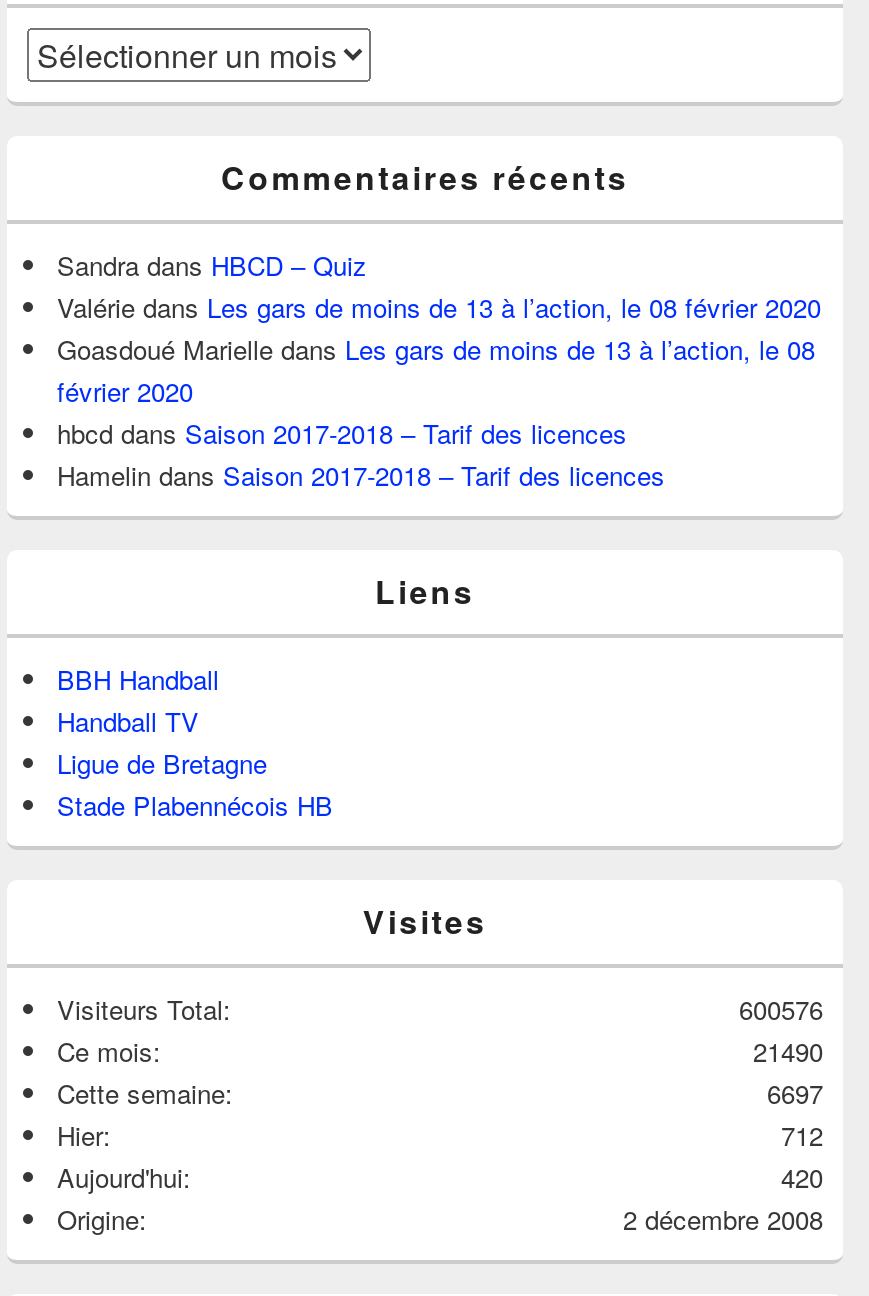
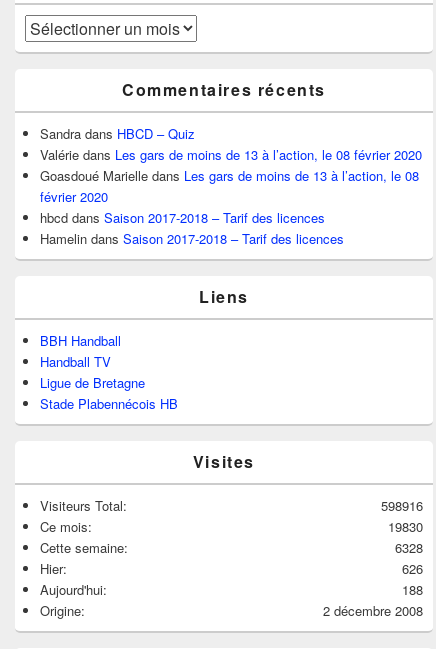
[739,989,823,1027] 600576 -> [381,495,423,514] 598916
[753,1031,823,1069] 21490 -> [388,516,423,535] 19830
[767,1073,823,1111] 6697 -> [395,537,423,556] 6328
[781,1115,823,1153] 712 -> [402,558,423,577] 626
[781,1157,823,1195] 420 -> [402,579,423,598] 188

